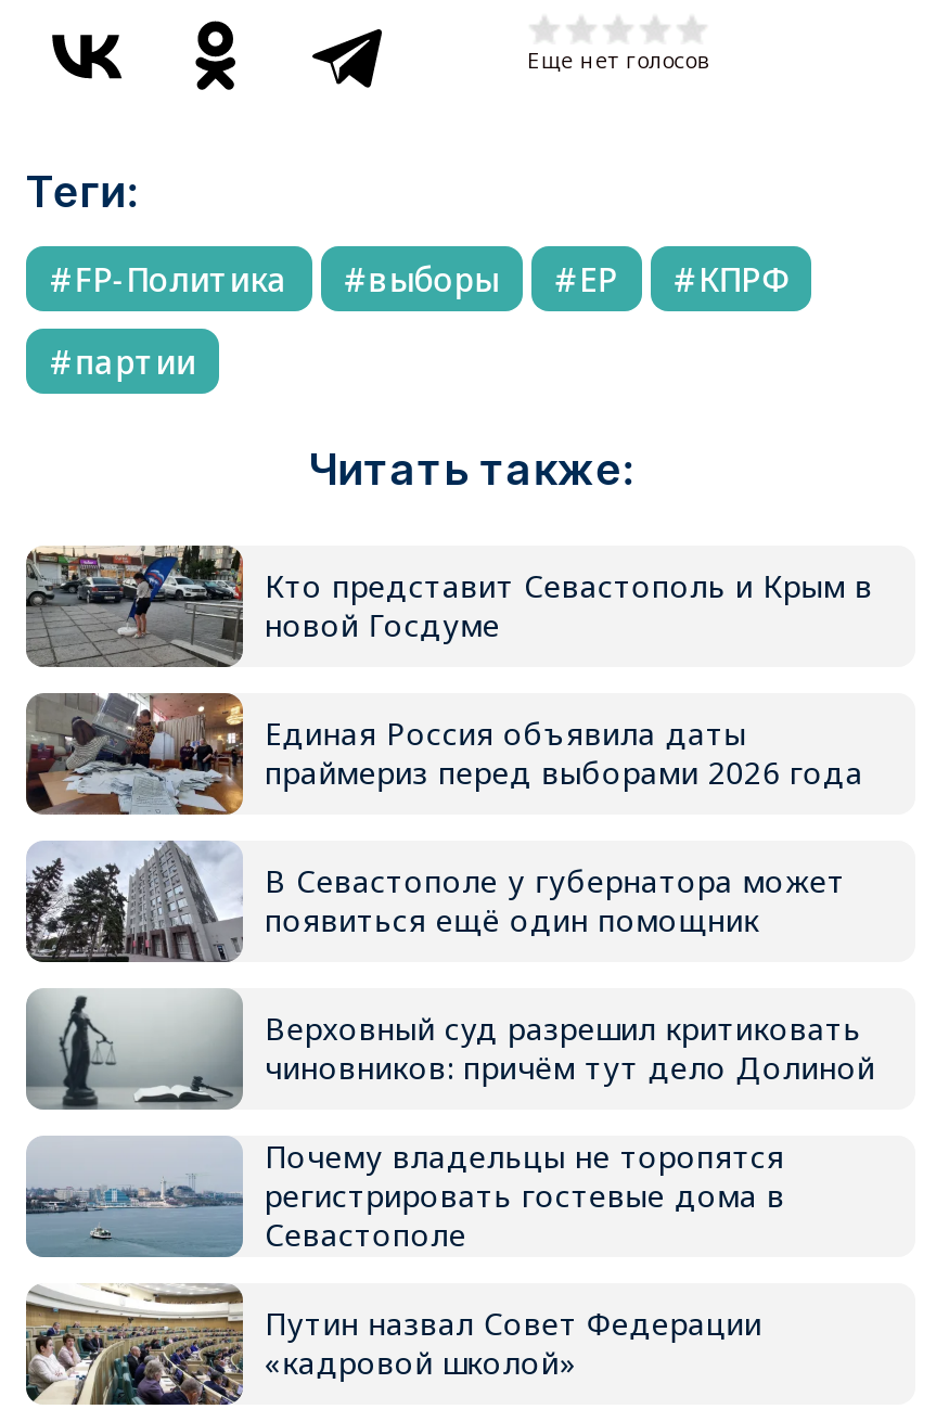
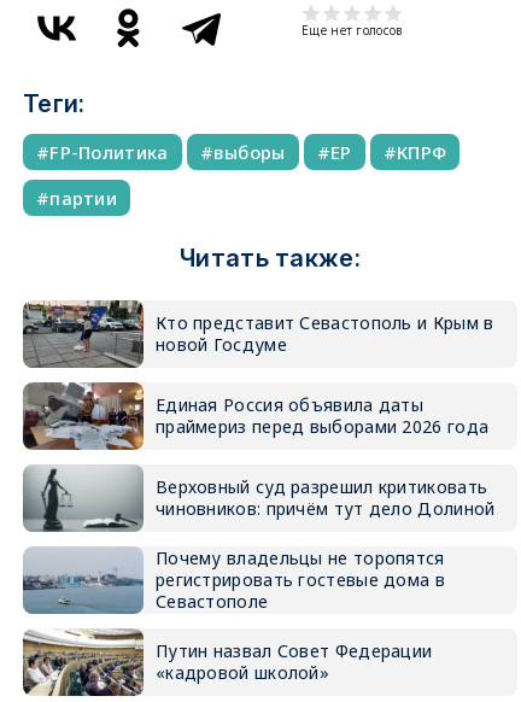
[28,841,846,964] [image] | В Севастополе у губернатора может | появиться ещё один помощник -> none

